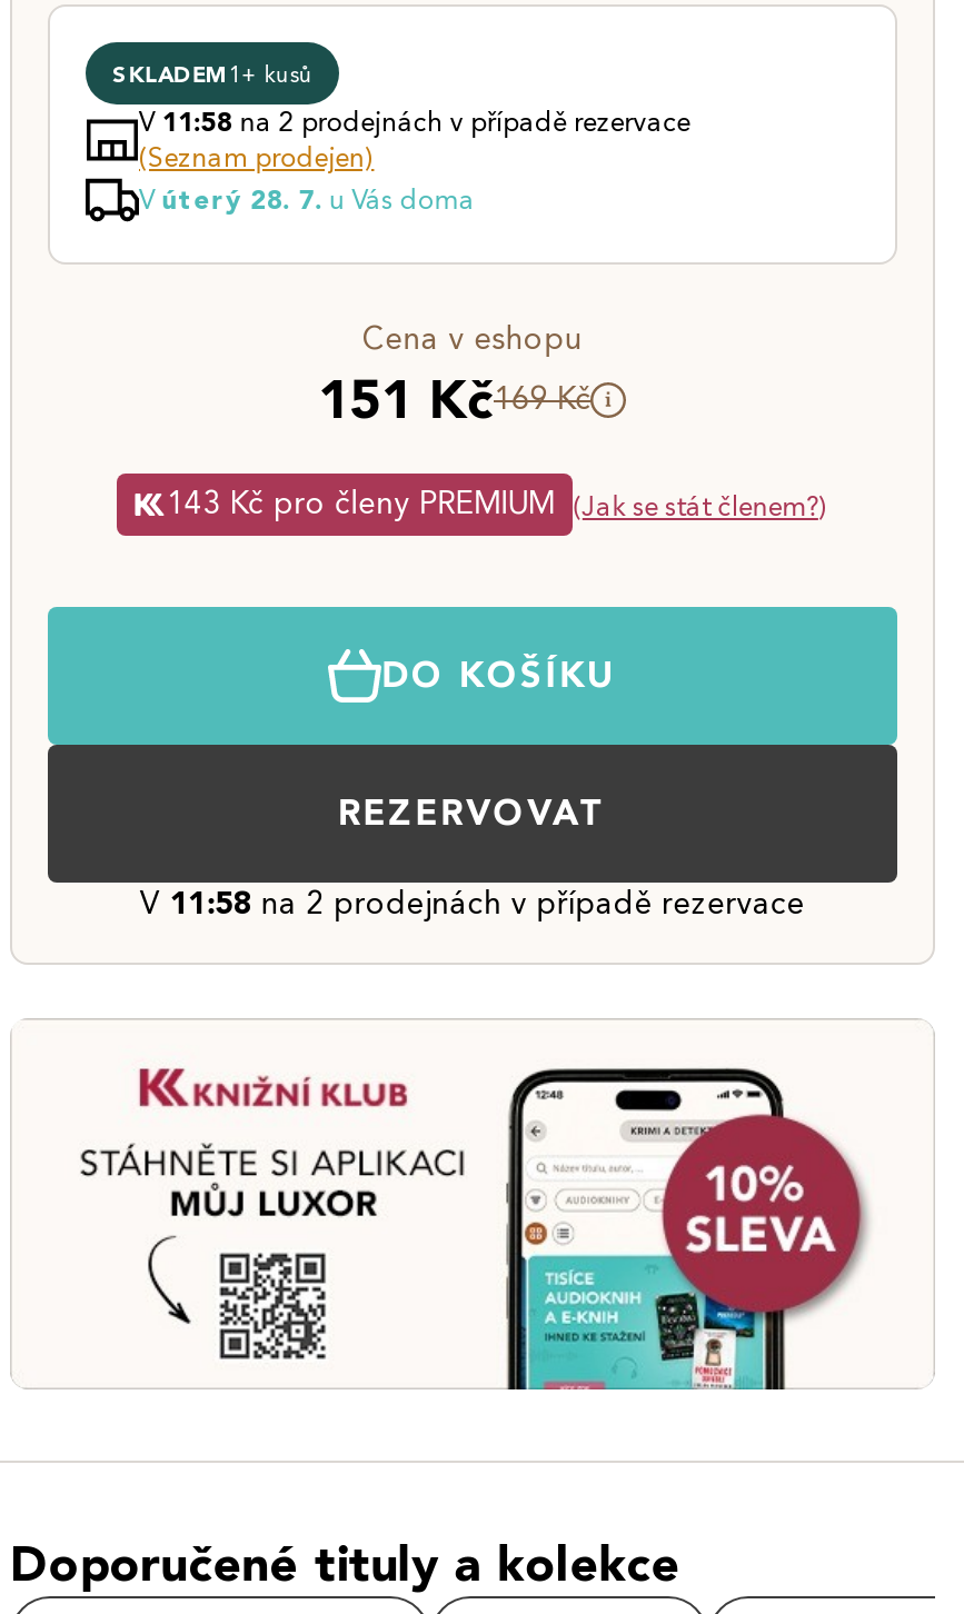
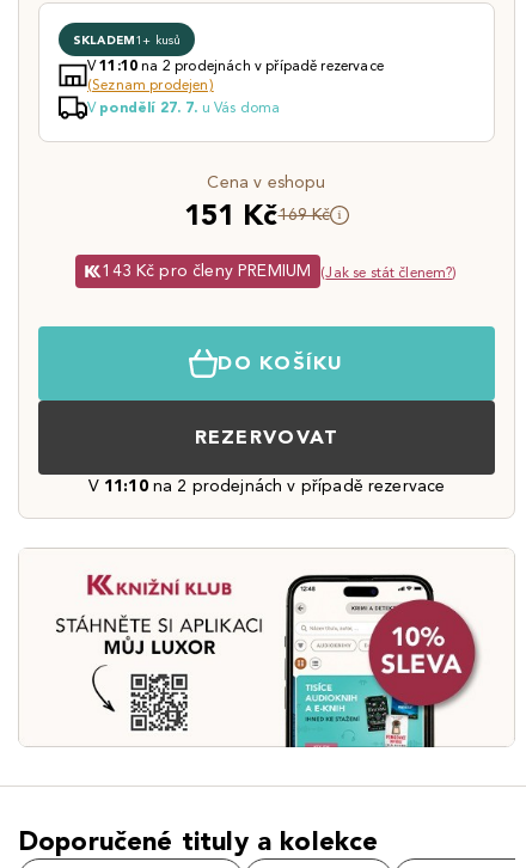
[139,104,690,138] V11:58na 2 prodejnách v případě rezervace -> [87,56,384,74] V11:10na 2 prodejnách v případě rezervace
[139,182,475,216] V úterý 28. 7. u Vás doma -> [87,98,280,116] V pondělí 27. 7. u Vás doma
[140,885,805,923] V 11:58 na 2 prodejnách v případě rezervace -> [88,476,445,496] V 11:10 na 2 prodejnách v případě rezervace

